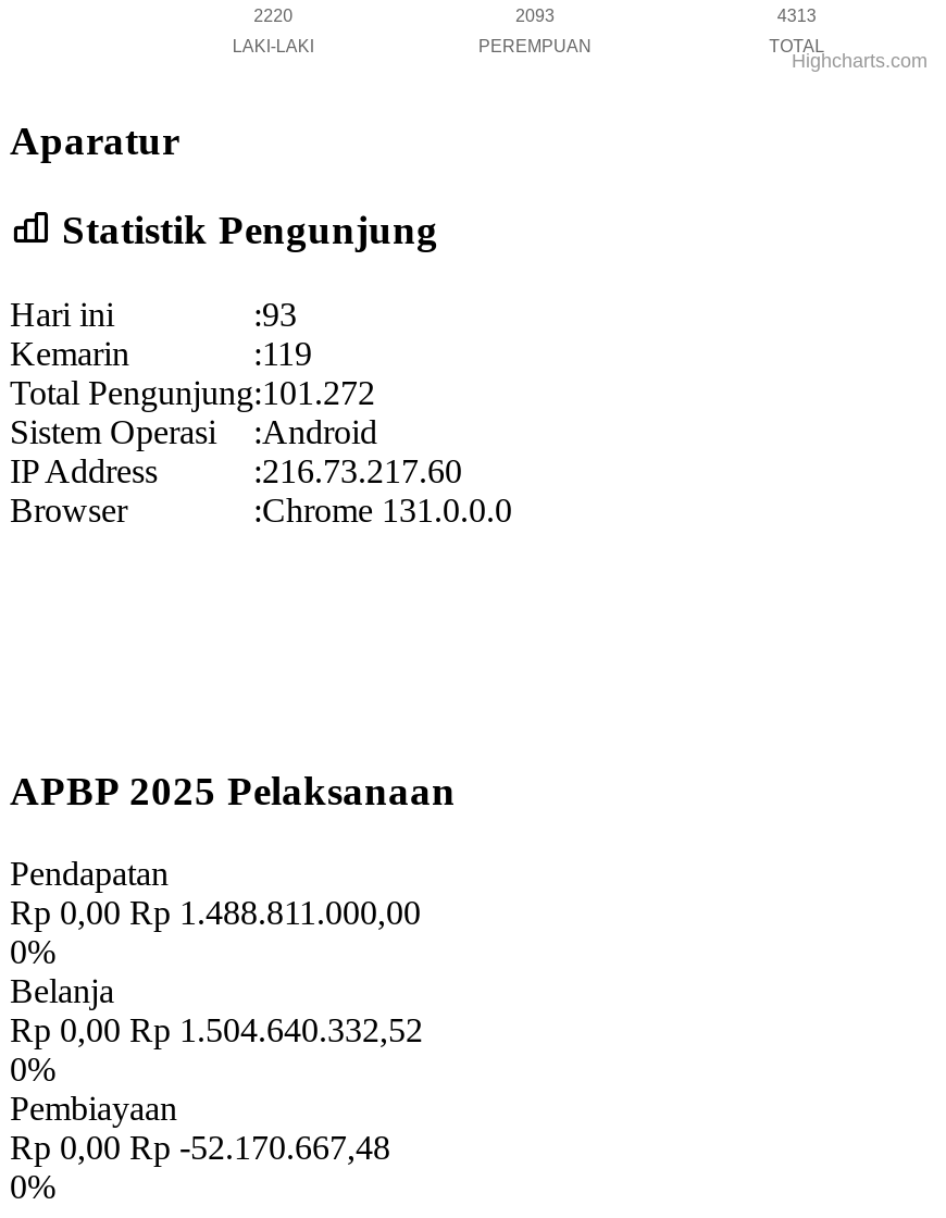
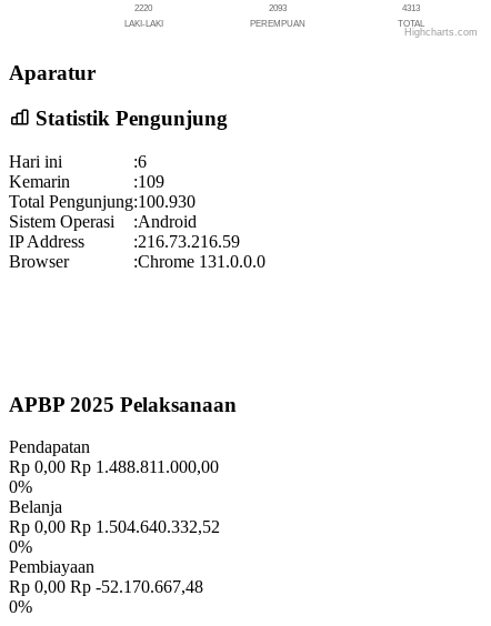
[253,295,297,332] :93 -> [133,152,147,171] :6
[253,335,312,371] :119 -> [133,172,164,191] :109
[10,374,375,411] Total Pengunjung:101.272 -> [9,192,196,211] Total Pengunjung:100.930
[253,452,462,489] :216.73.217.60 -> [133,232,240,251] :216.73.216.59

